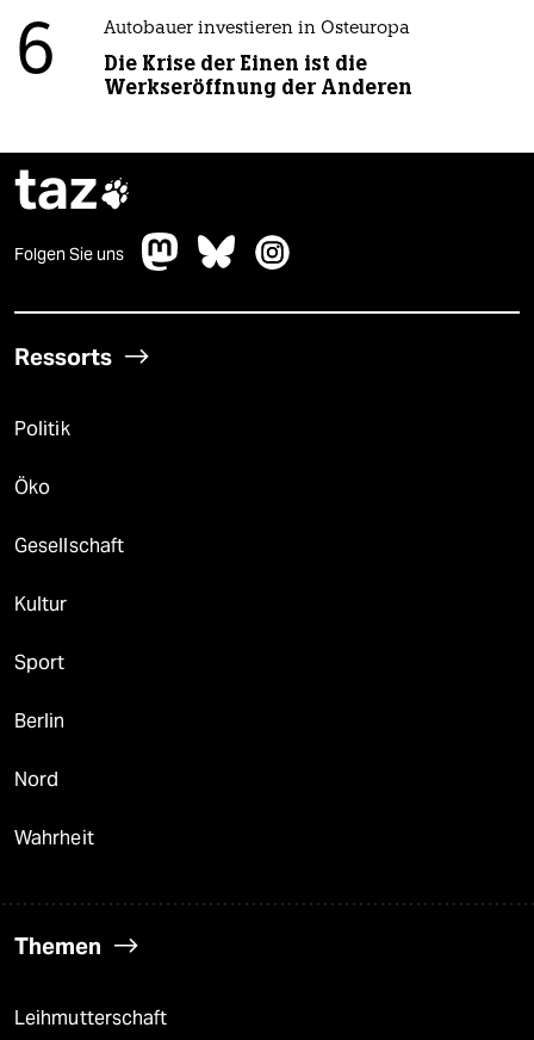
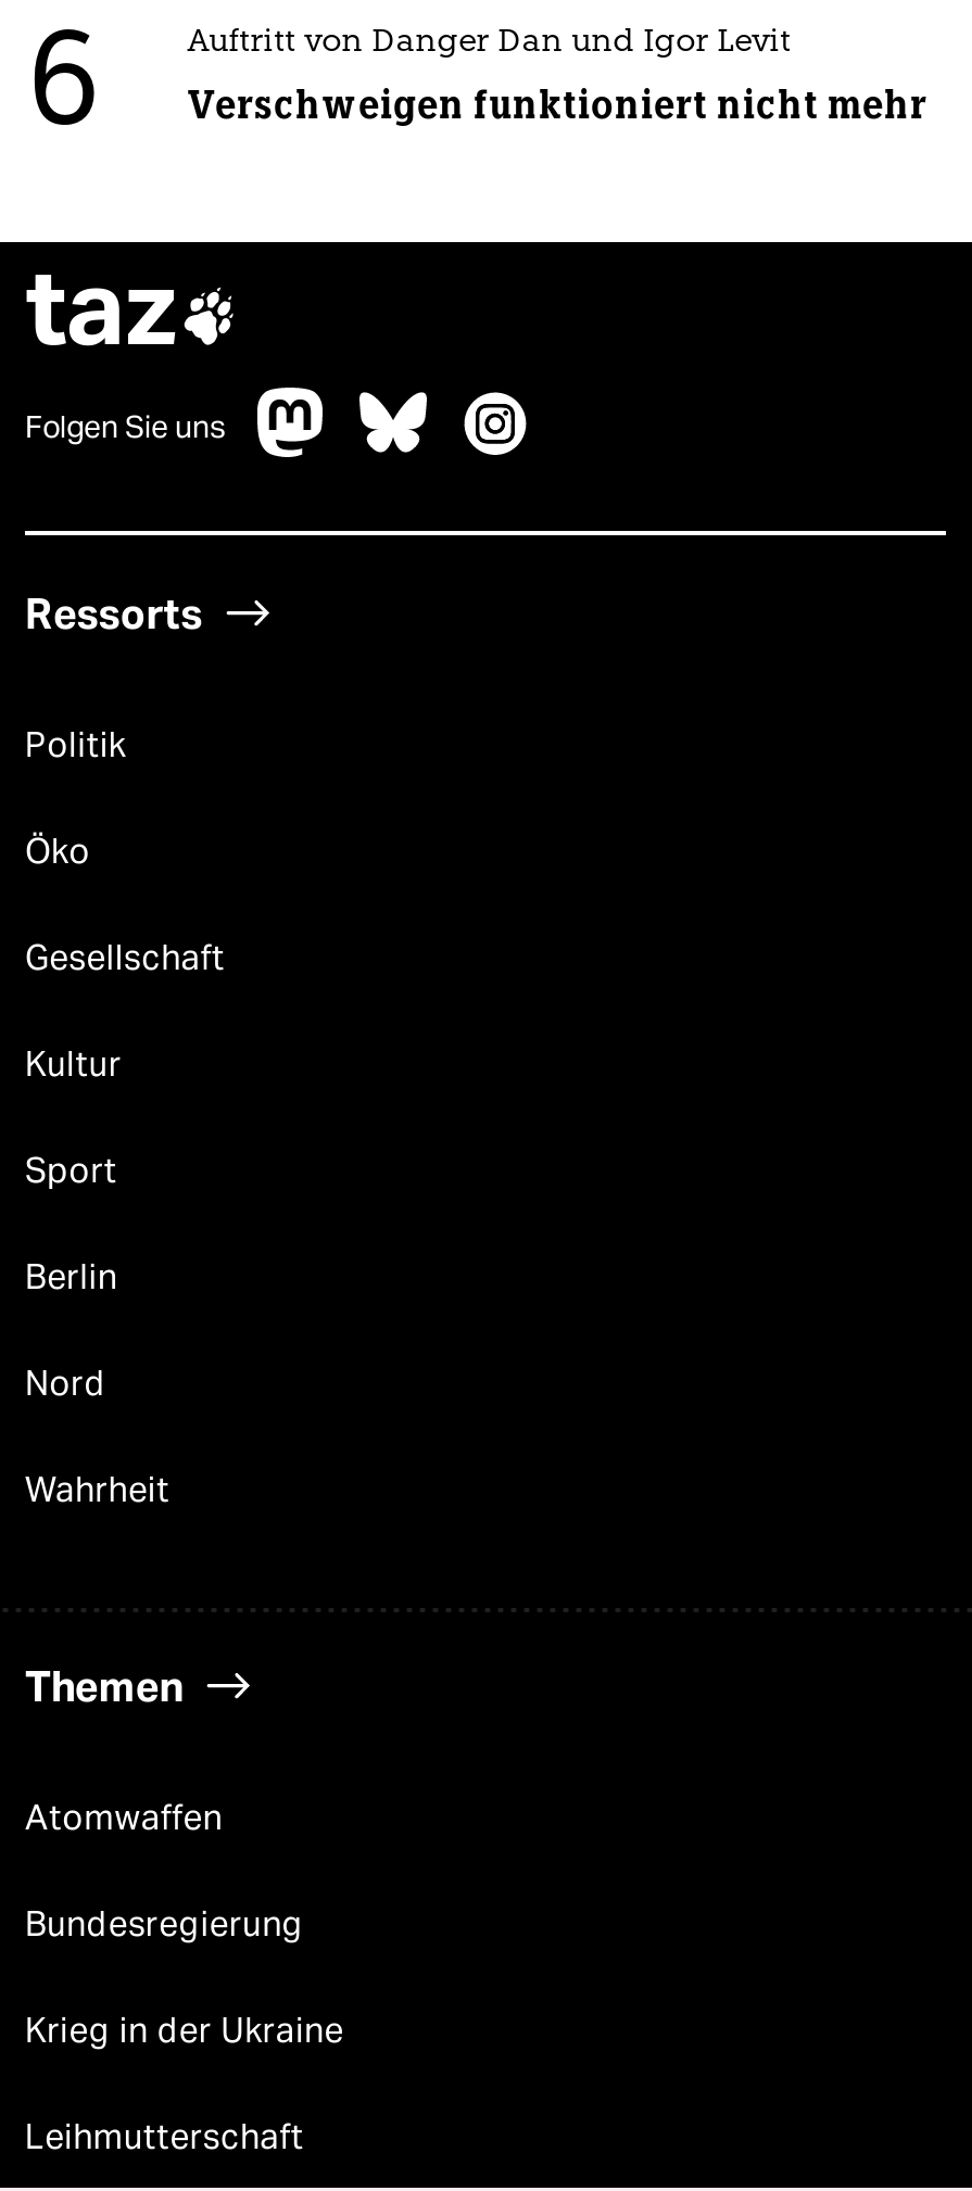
[103,20,410,38] Autobauer investieren in Osteuropa -> [187,27,791,60] Auftritt von Danger Dan und Igor Levit
[103,50,412,100] Die Krise der Einen ist die | Werkseröffnung der Anderen -> [187,82,928,129] Verschweigen funktioniert nicht mehr
none -> [25,1797,344,2051] Atomwaffen | Bundesregierung | Krieg in der Ukraine

